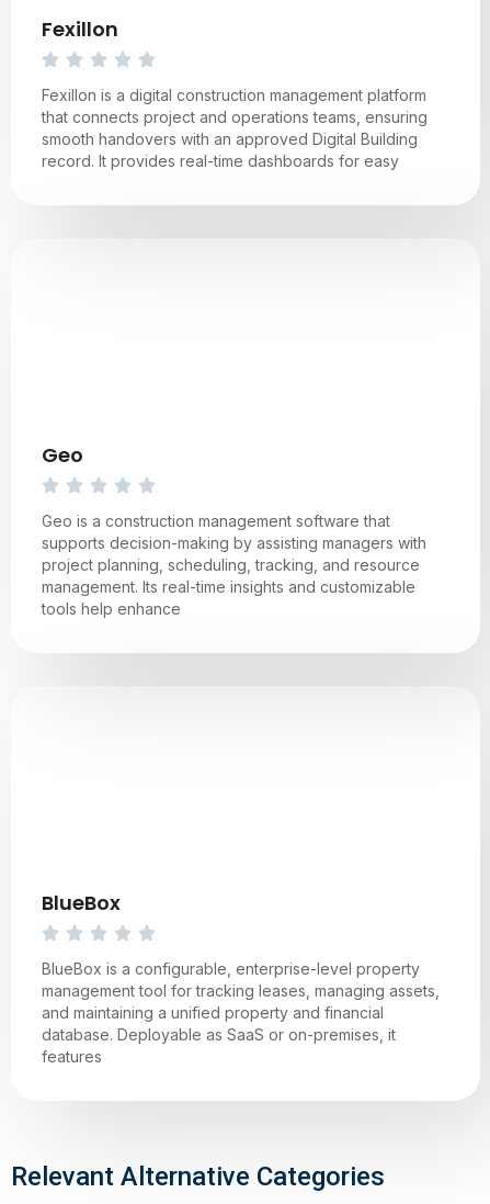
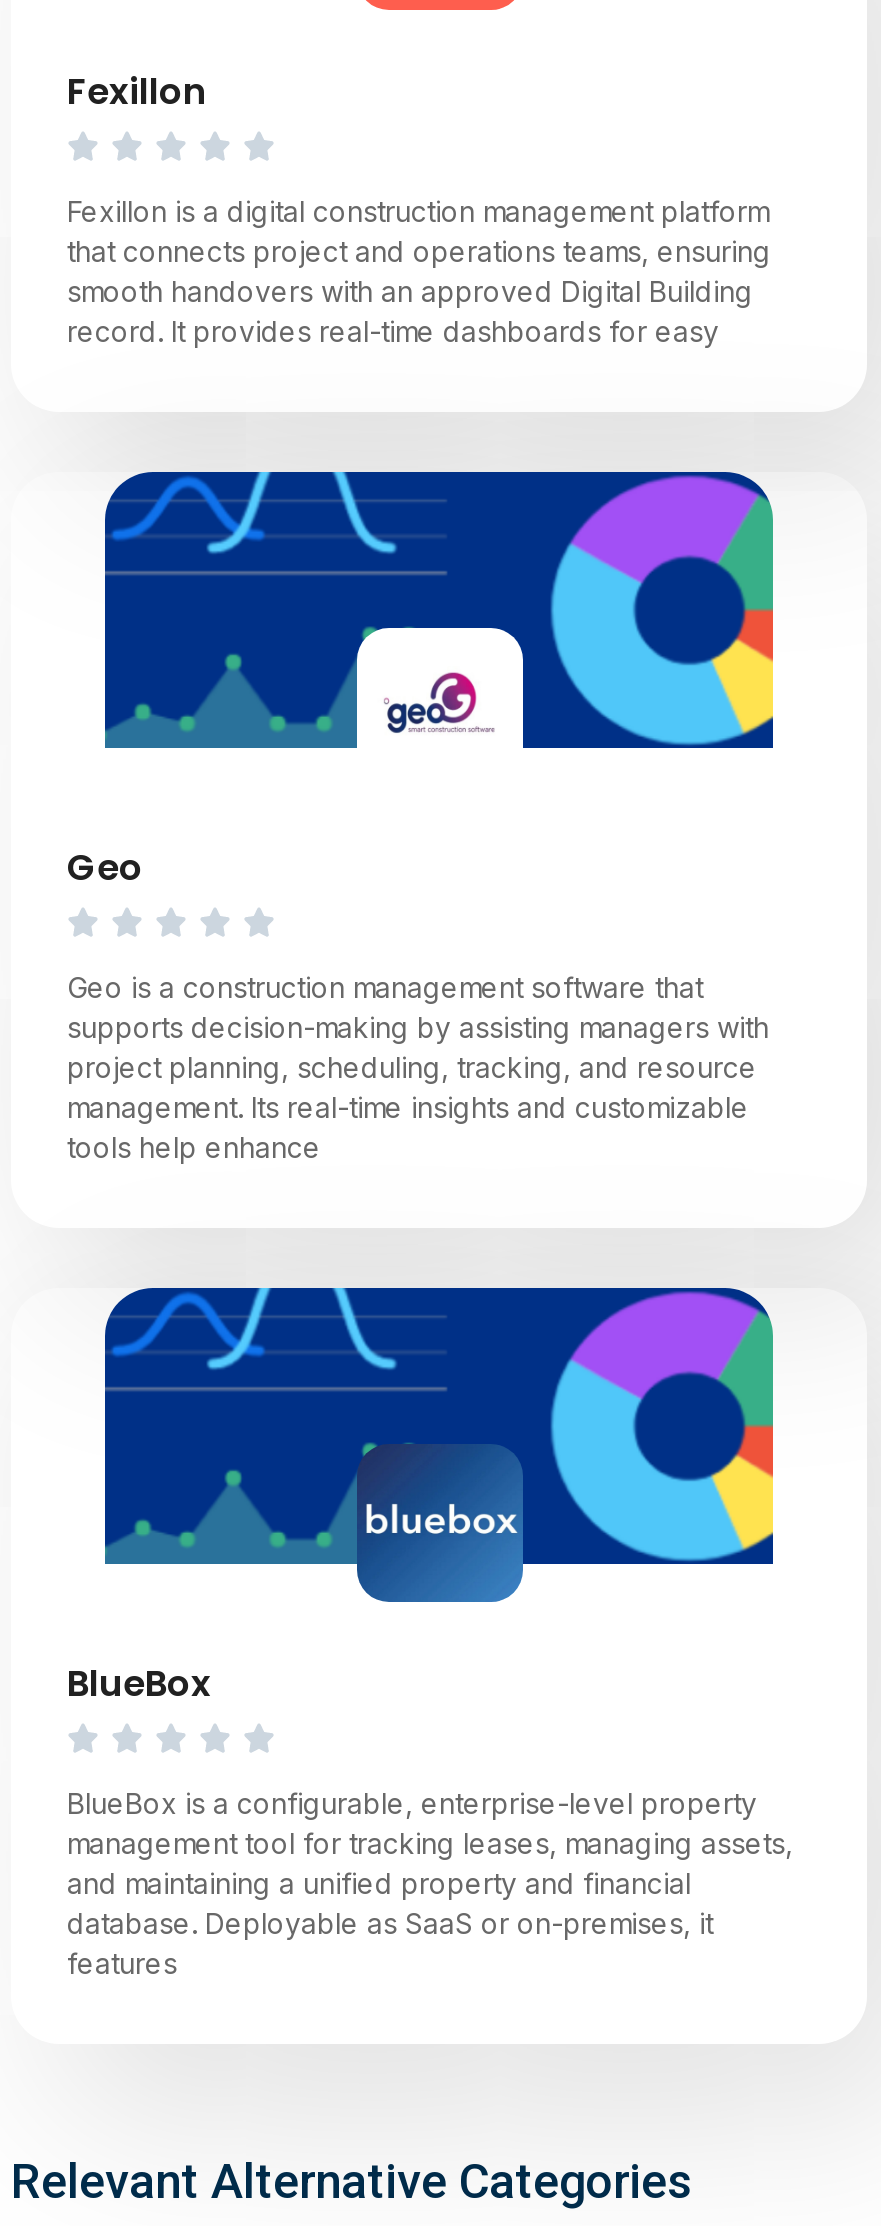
none -> [103,470,775,750] [image]
none -> [103,1286,775,1604] [image]

